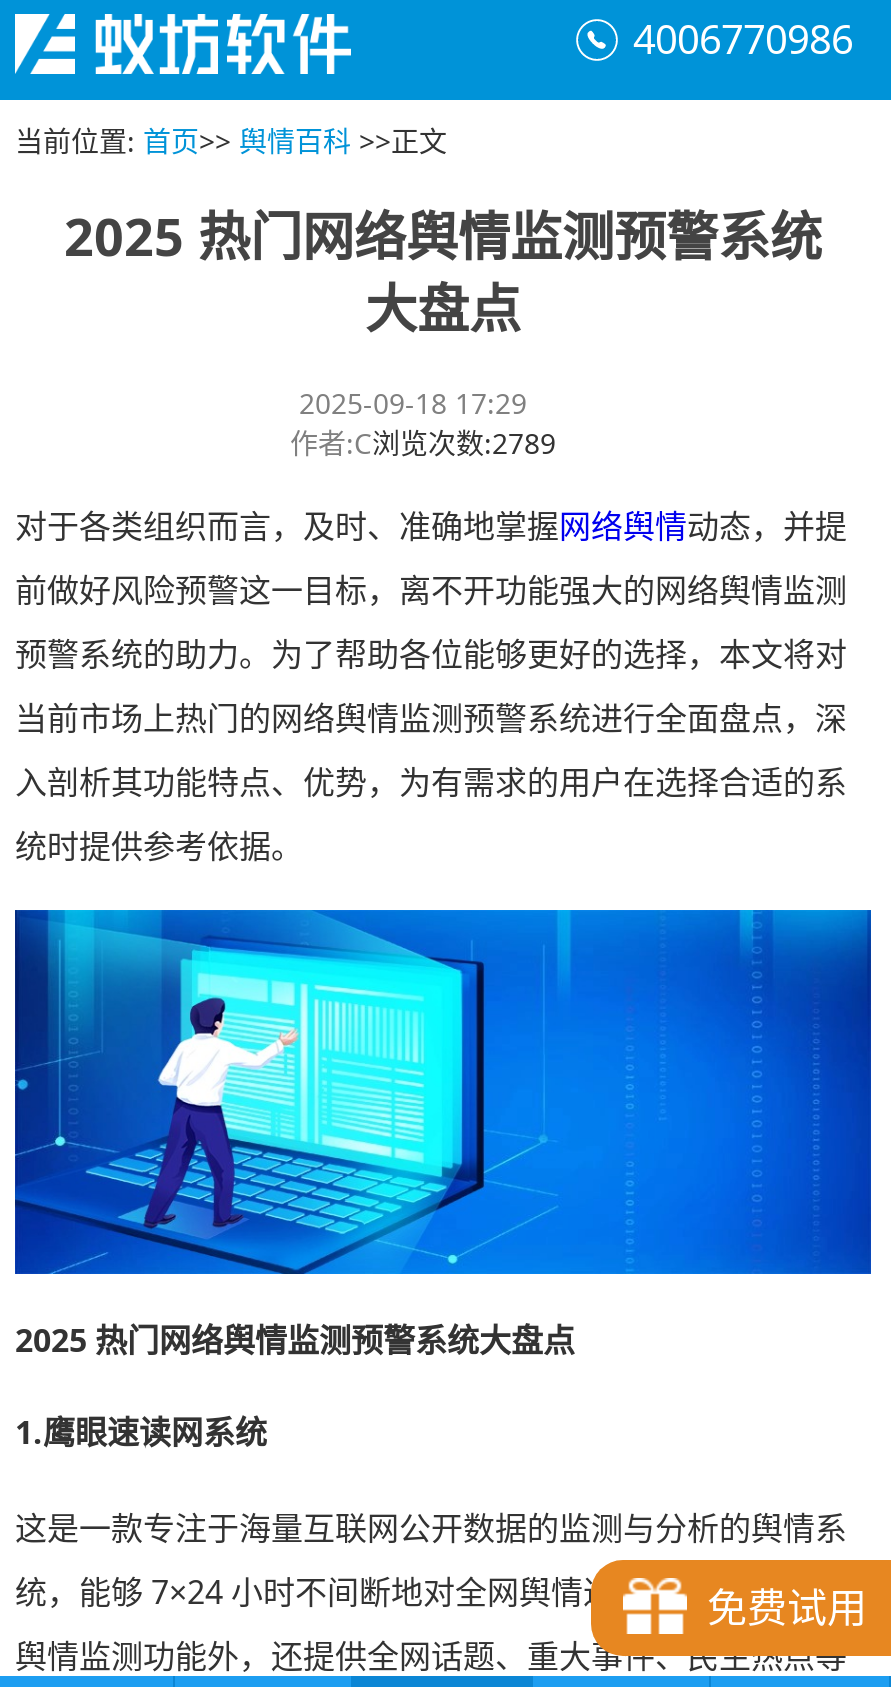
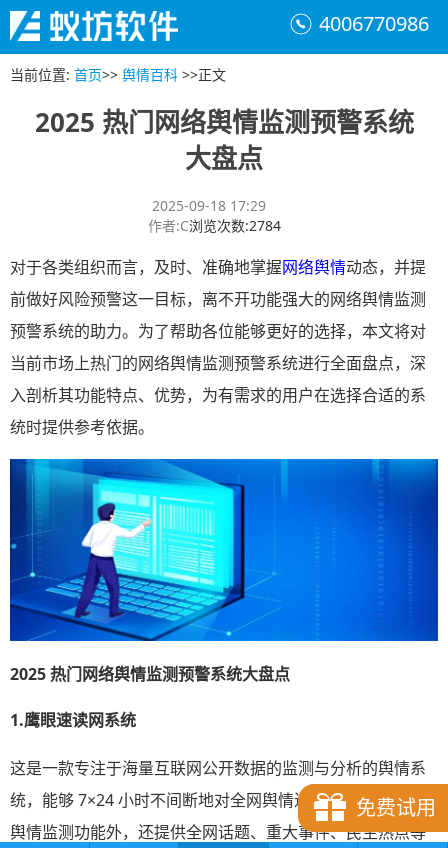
[290,424,556,462] 作者:C浏览次数:2789 -> [147,216,280,235] 作者:C浏览次数:2784

